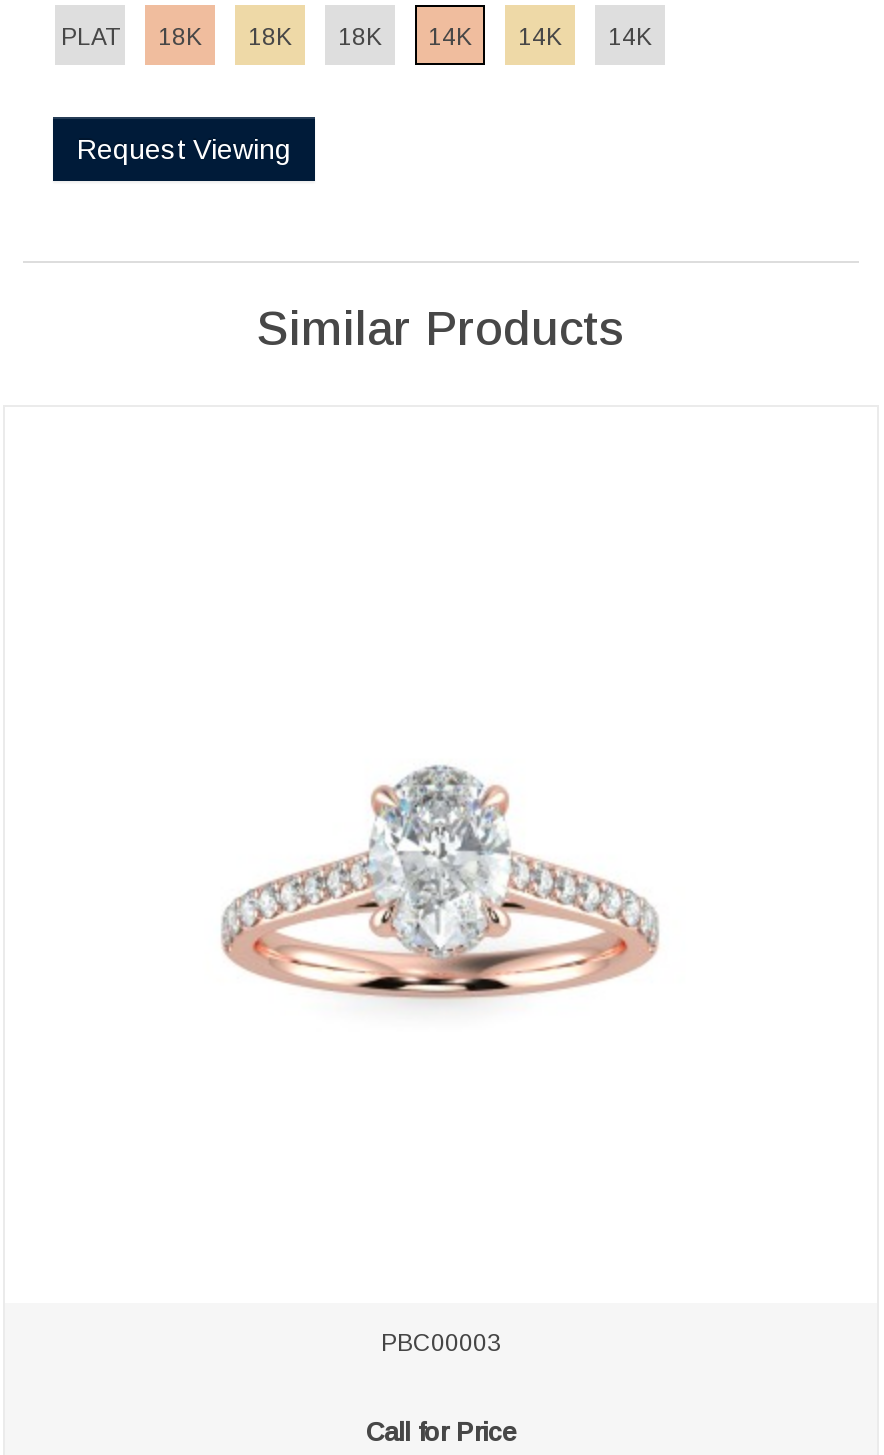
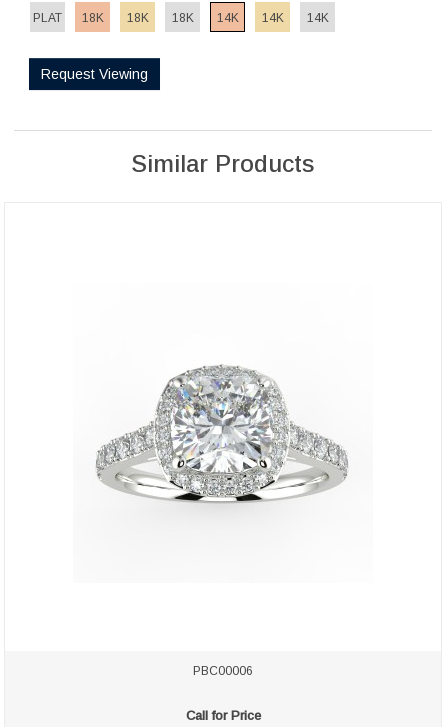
[187,731,691,1007] [image] -> [95,364,349,504] [image]
[381,1330,501,1358] PBC00003 -> [193,664,253,678] PBC00006

